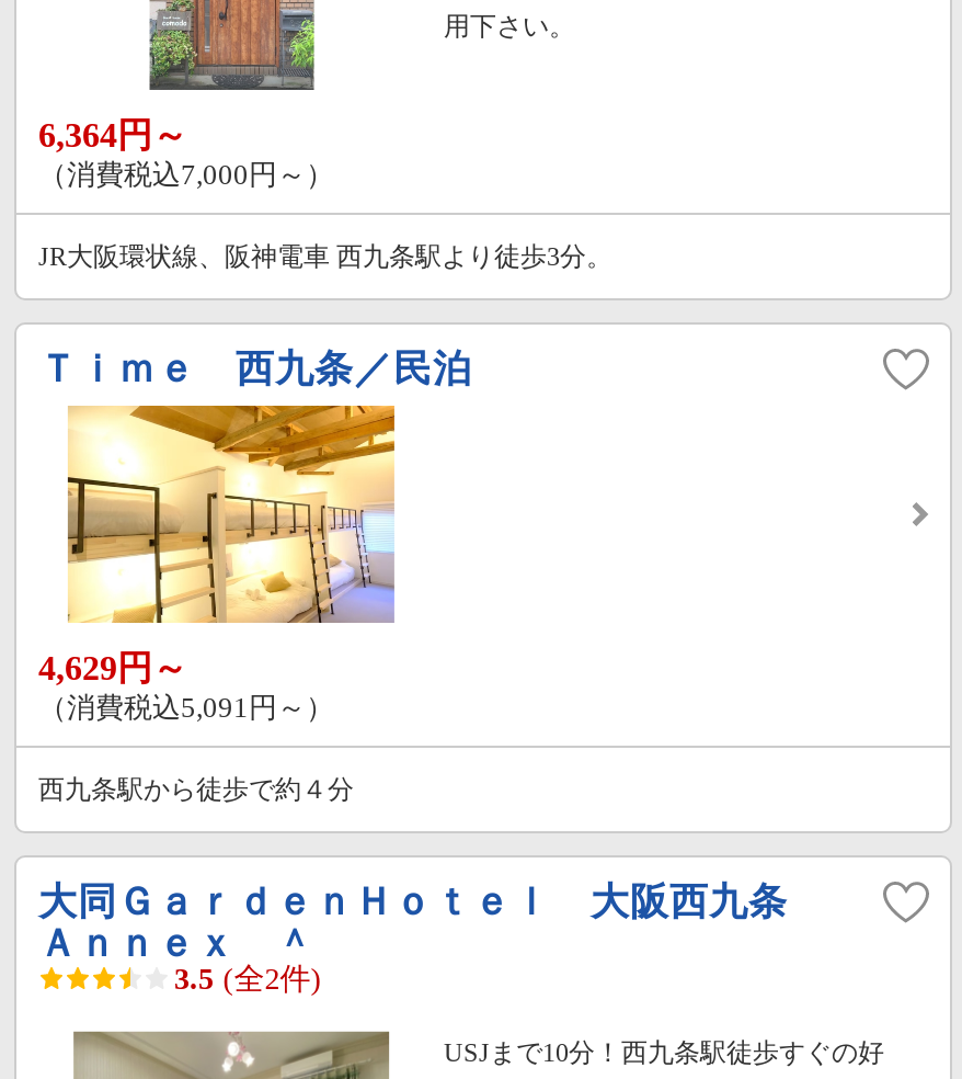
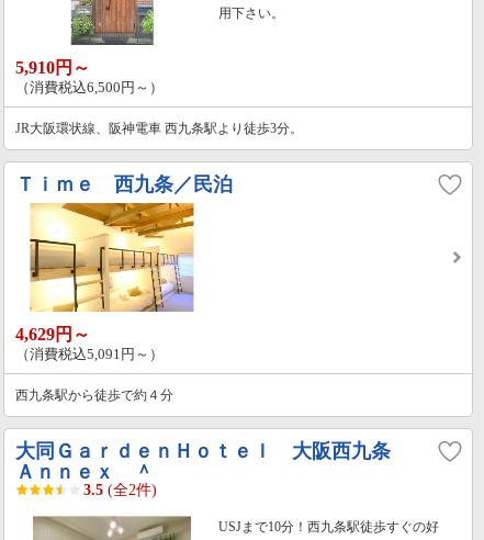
[38,116,187,153] 6,364円～ -> [15,58,90,77] 5,910円～
[38,159,334,190] （消費税込7,000円～） -> [15,80,164,95] （消費税込6,500円～）

